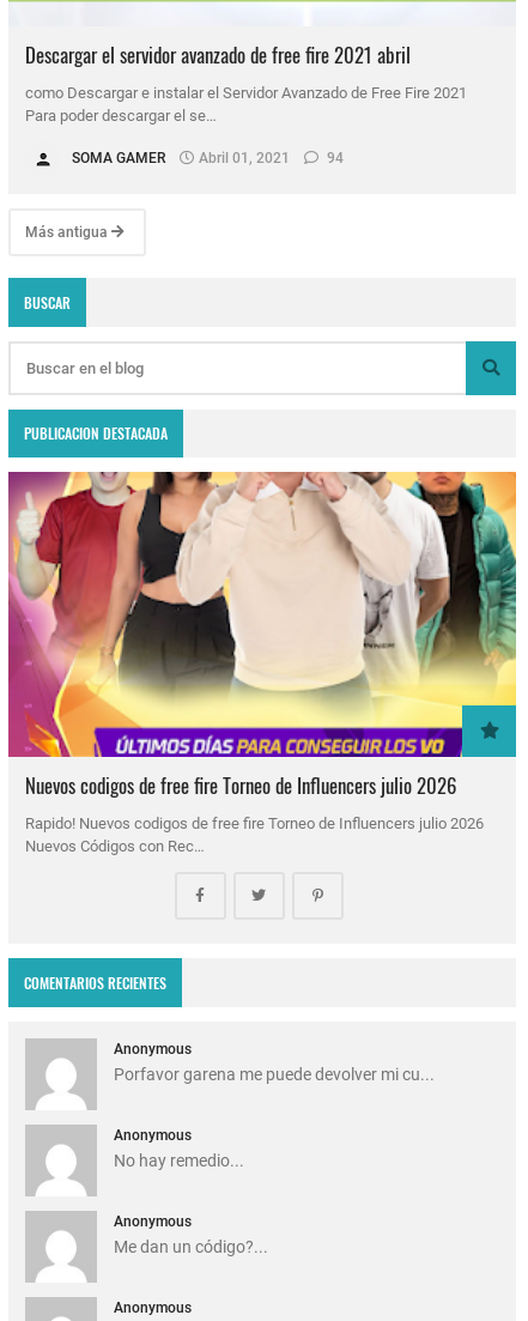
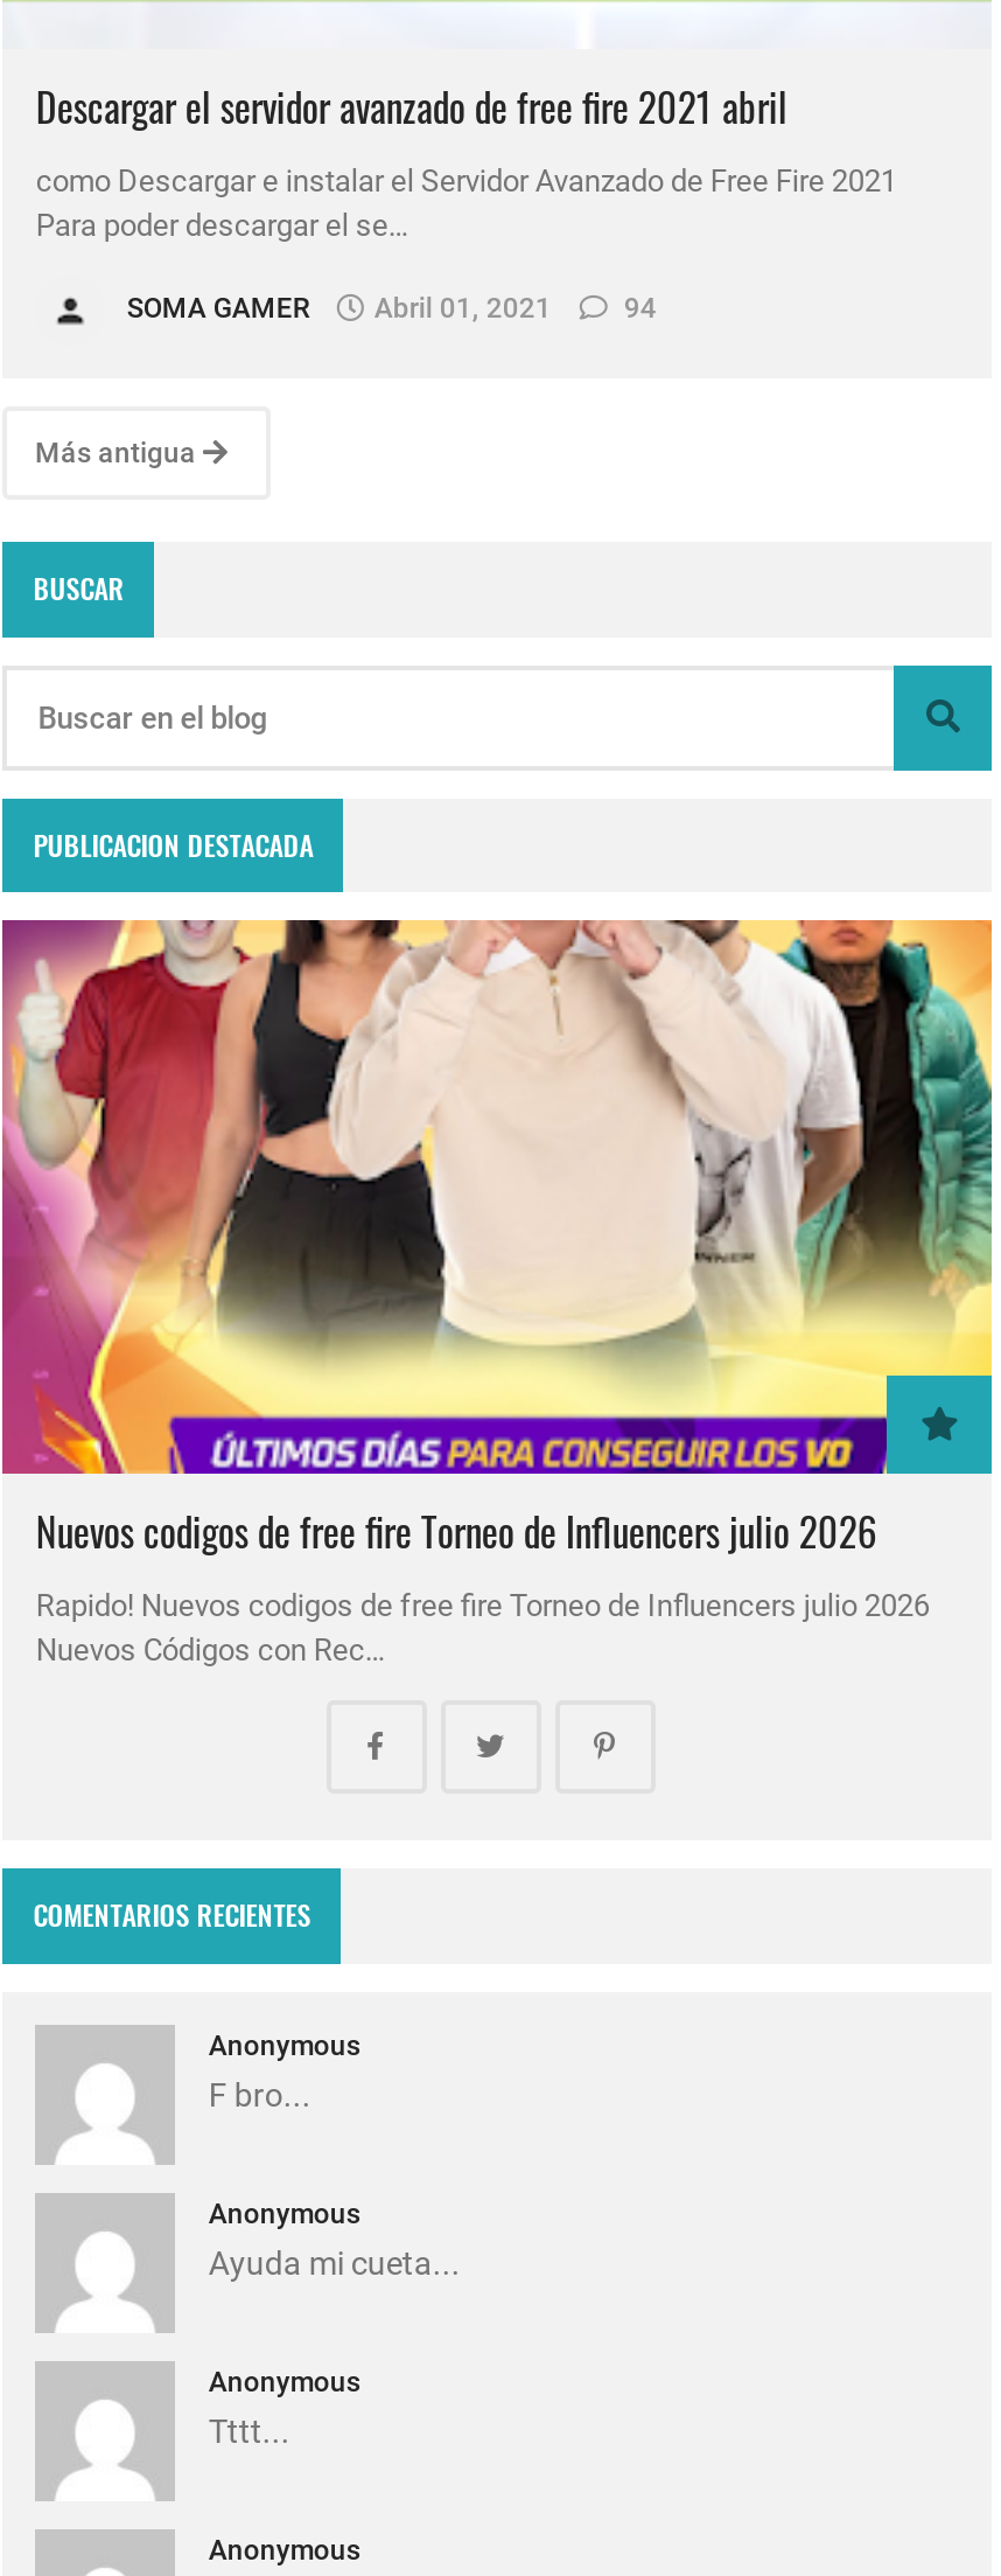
[114,1064,435,1083] Porfavor garena me puede devolver mi cu... -> [209,2075,311,2113] F bro...
[114,1150,245,1170] No hay remedio... -> [209,2243,461,2281] Ayuda mi cueta...
[114,1237,269,1256] Me dan un código?... -> [209,2412,290,2449] Tttt...

